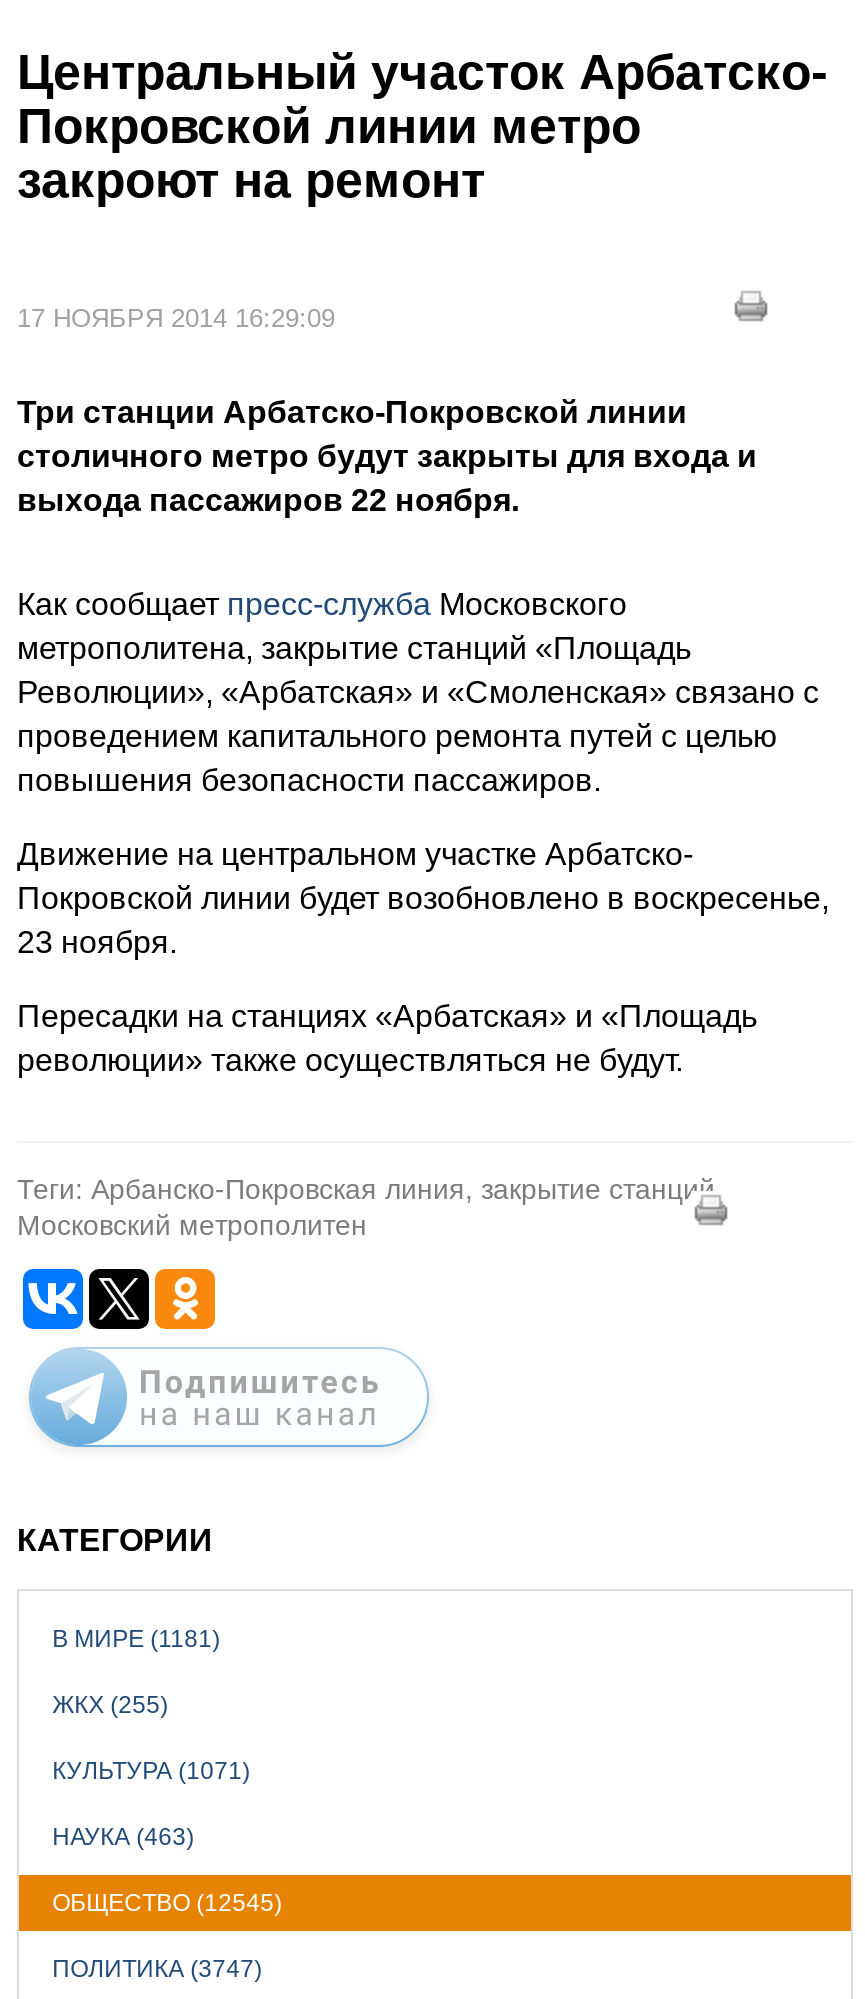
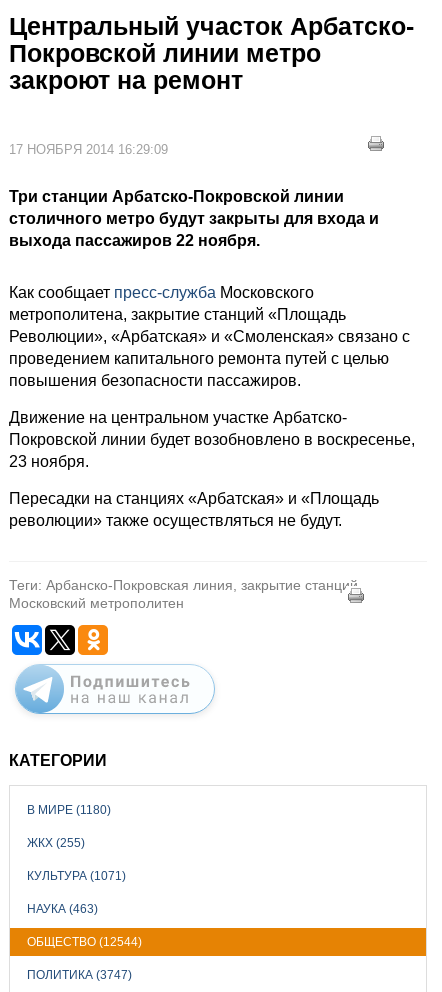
[52,1624,220,1652] В МИРЕ (1181) -> [27,802,111,816] В МИРЕ (1180)
[52,1888,282,1916] ОБЩЕСТВО (12545) -> [27,934,142,948] ОБЩЕСТВО (12544)

